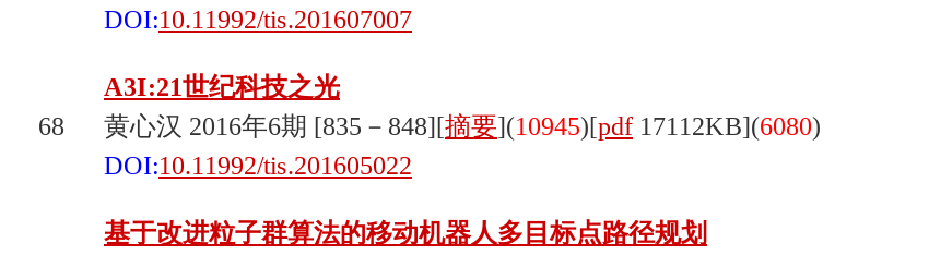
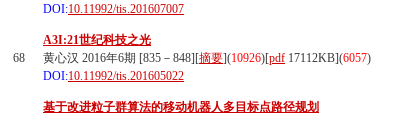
[104,111,821,142] 黄心汉 2016年6期 [835－848][摘要](10945)[pdf 17112KB](6080) -> [43,51,371,65] 黄心汉 2016年6期 [835－848][摘要](10926)[pdf 17112KB](6057)

